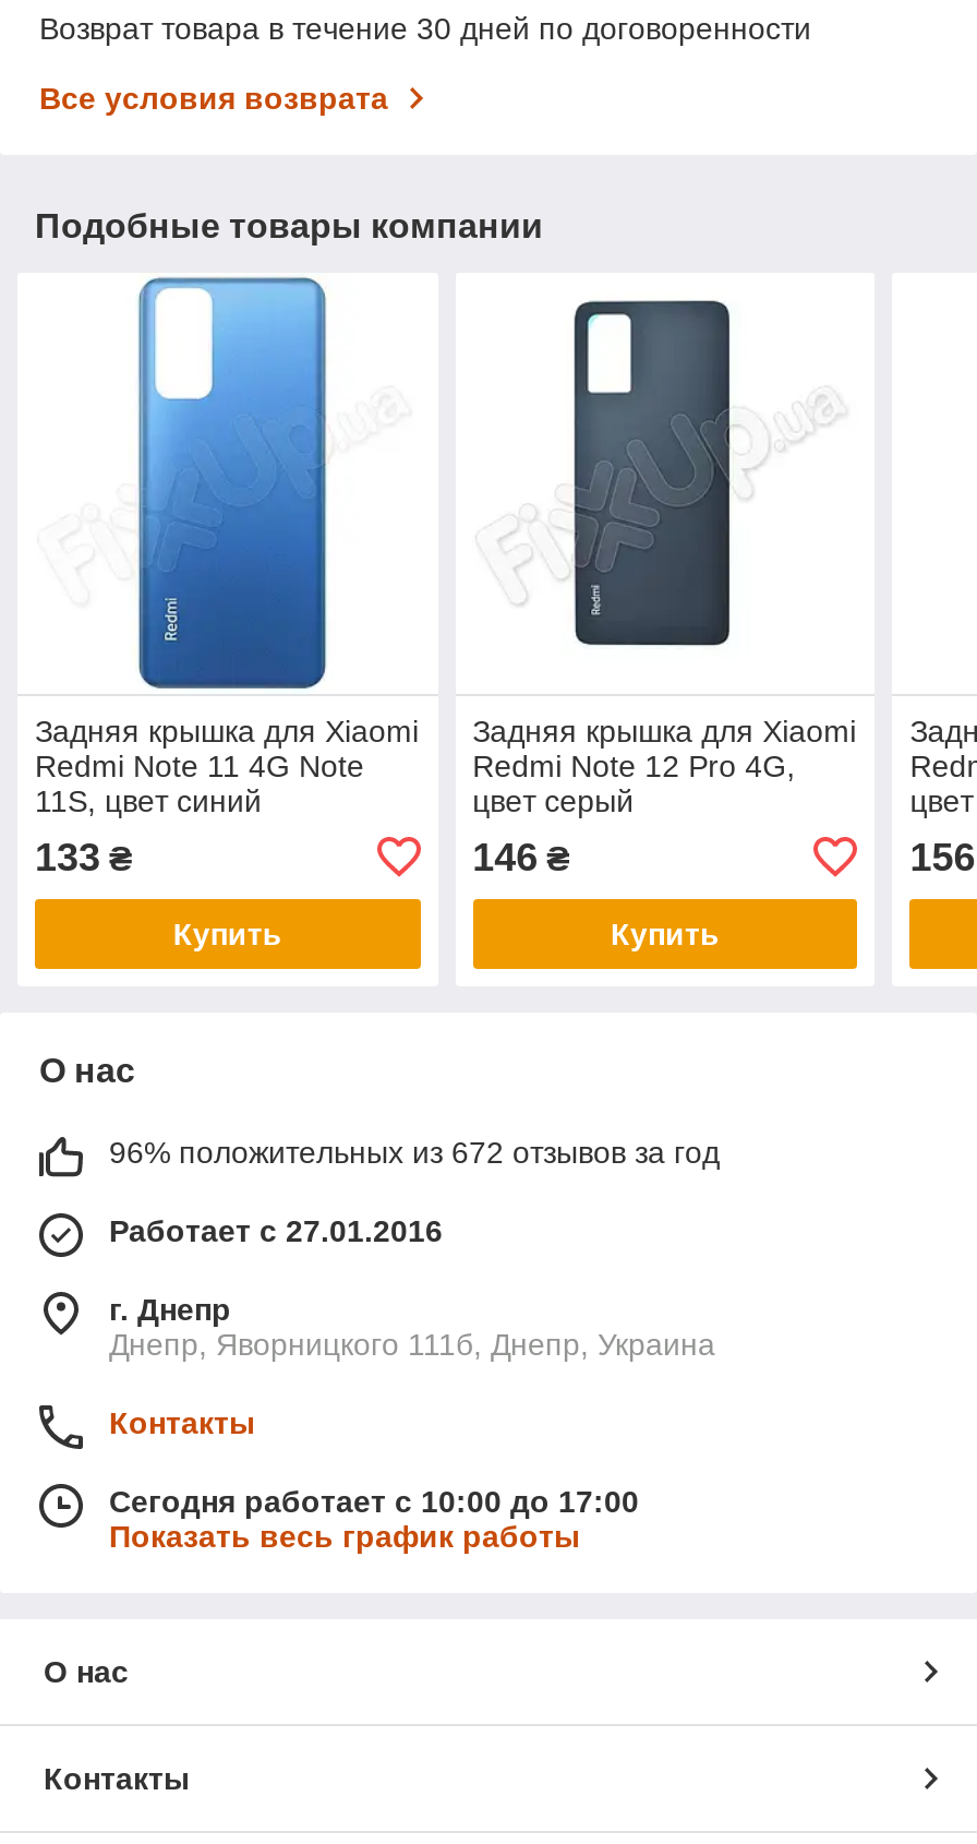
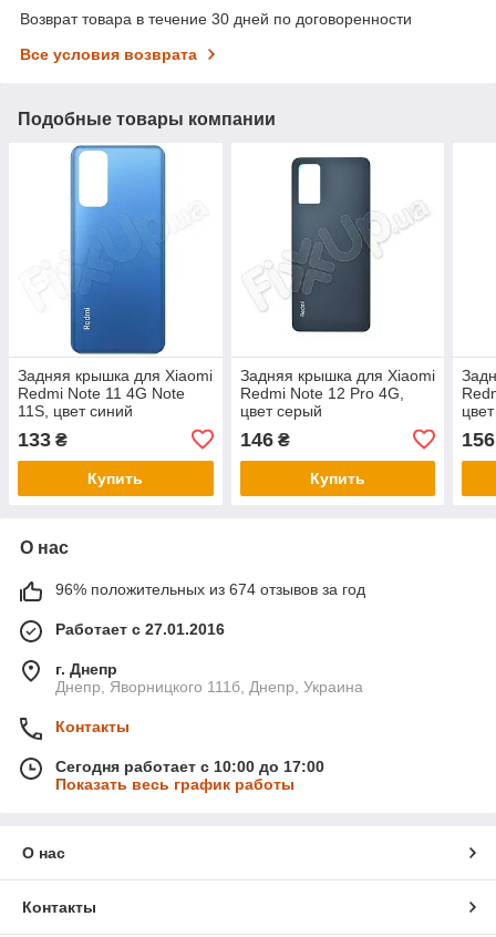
[109,1134,720,1169] 96% положительных из 672 отзывов за год -> [55,580,365,598] 96% положительных из 674 отзывов за год

